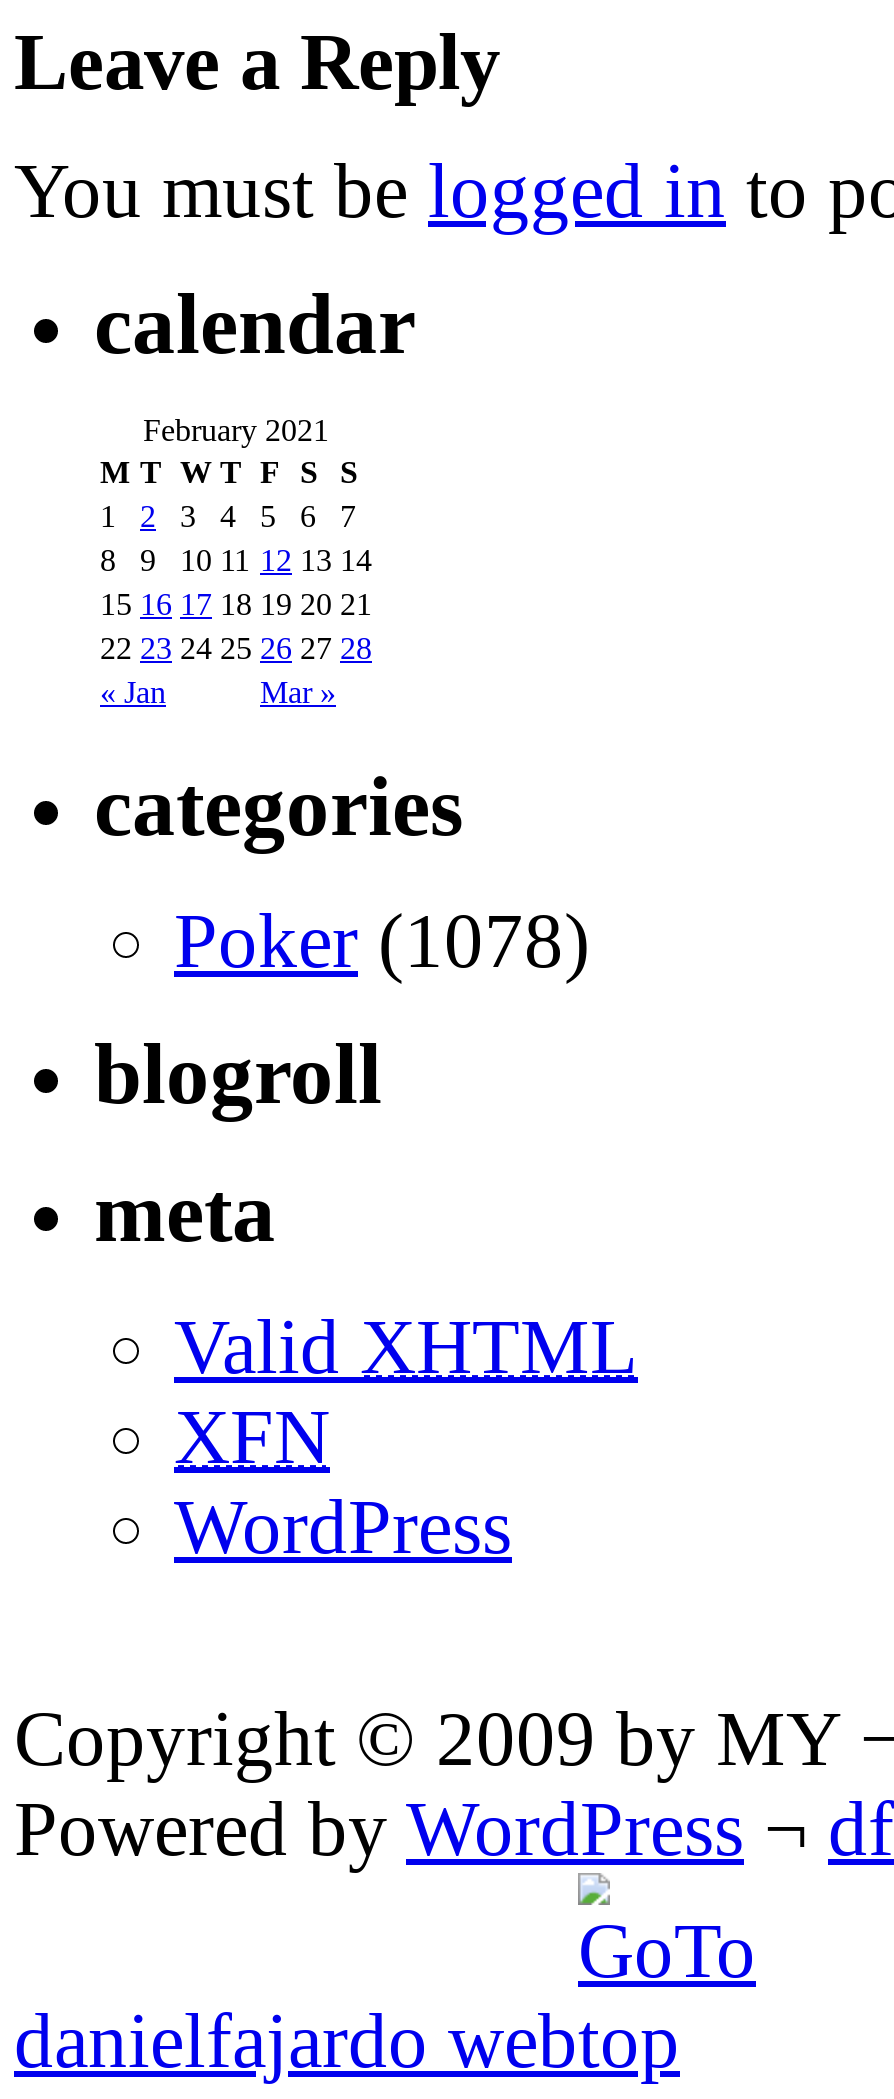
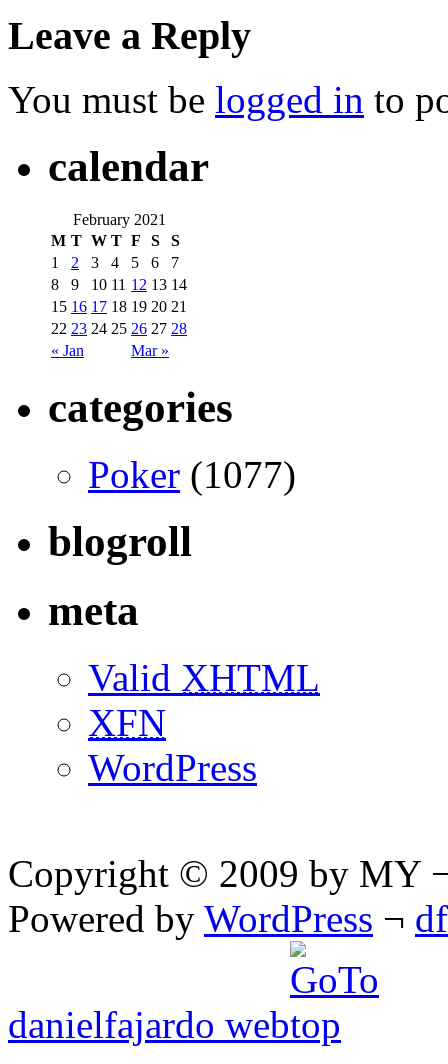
[174,897,590,983] Poker (1078) -> [88,453,296,496] Poker (1077)

